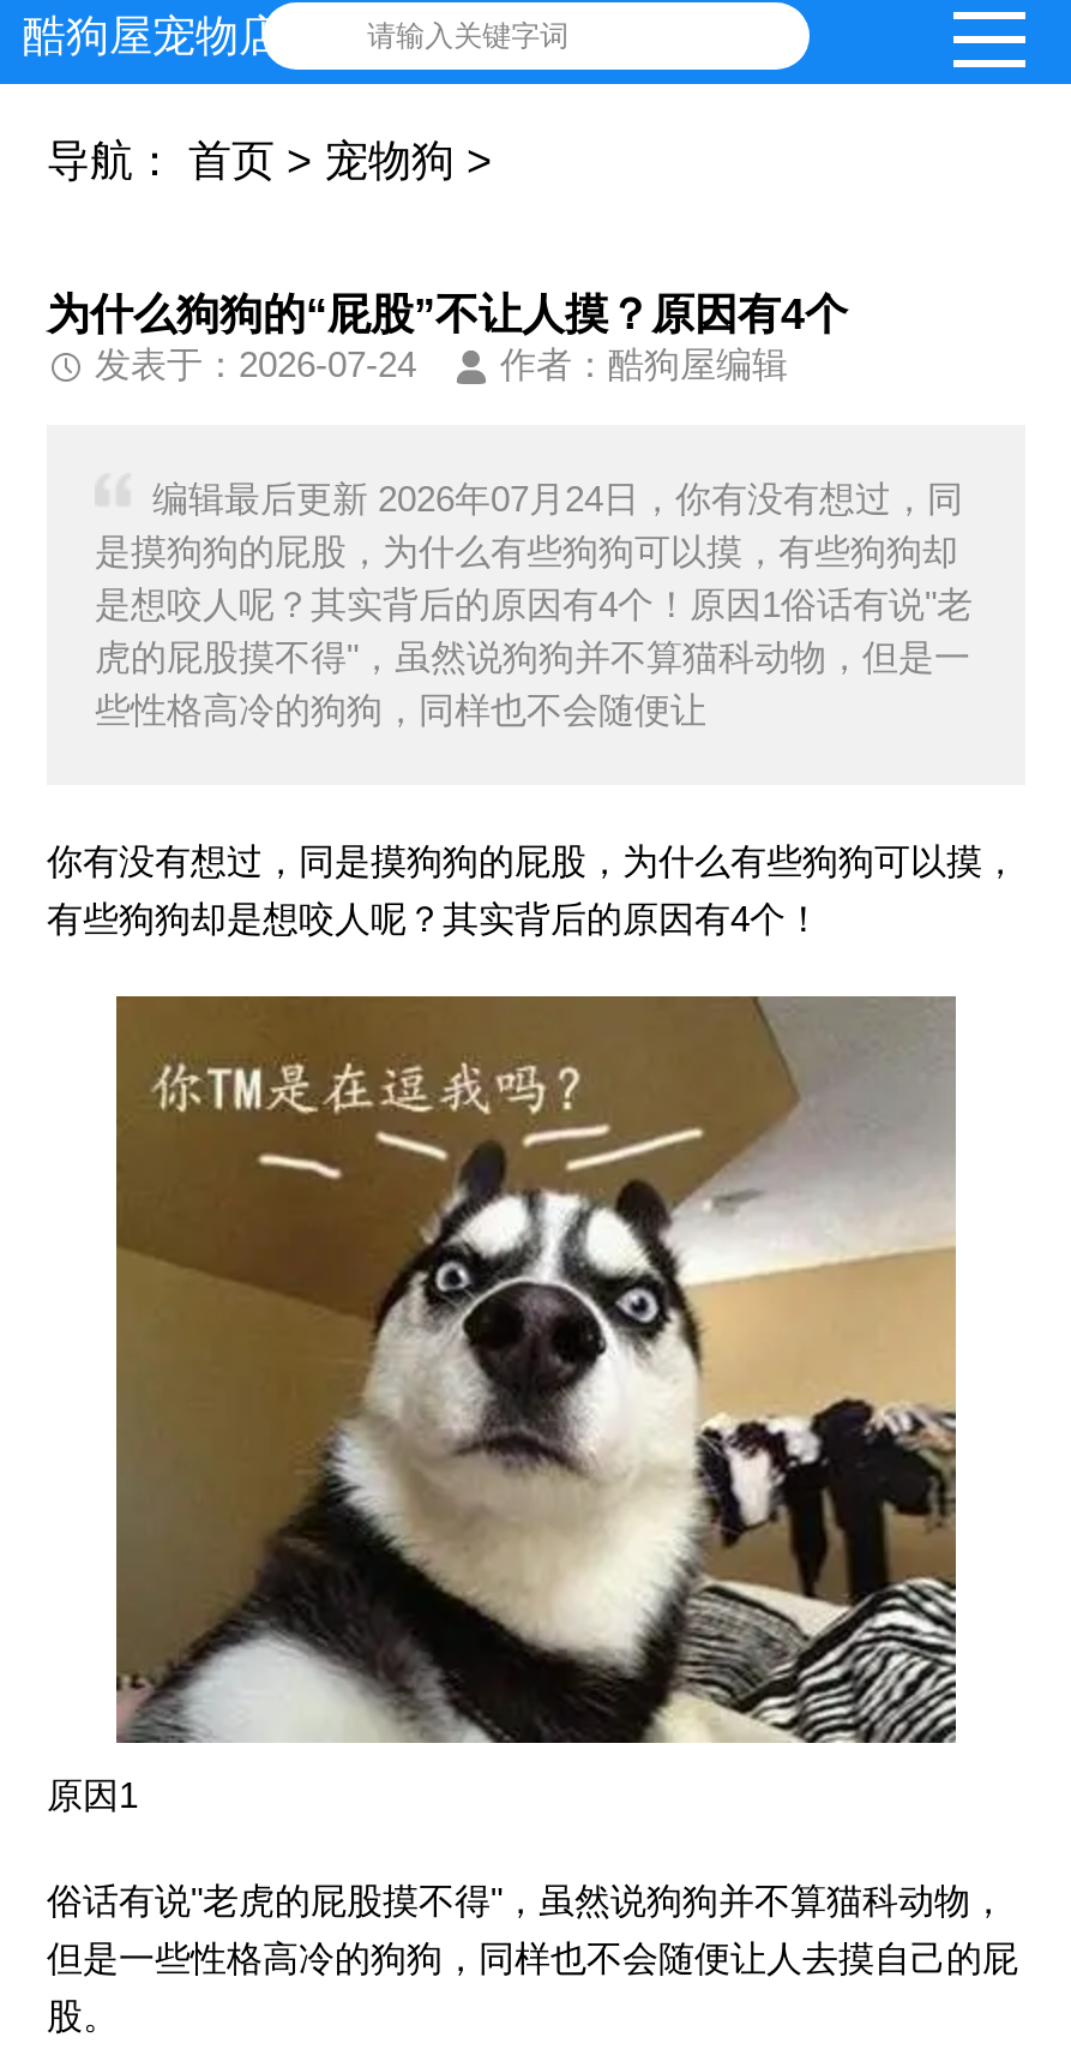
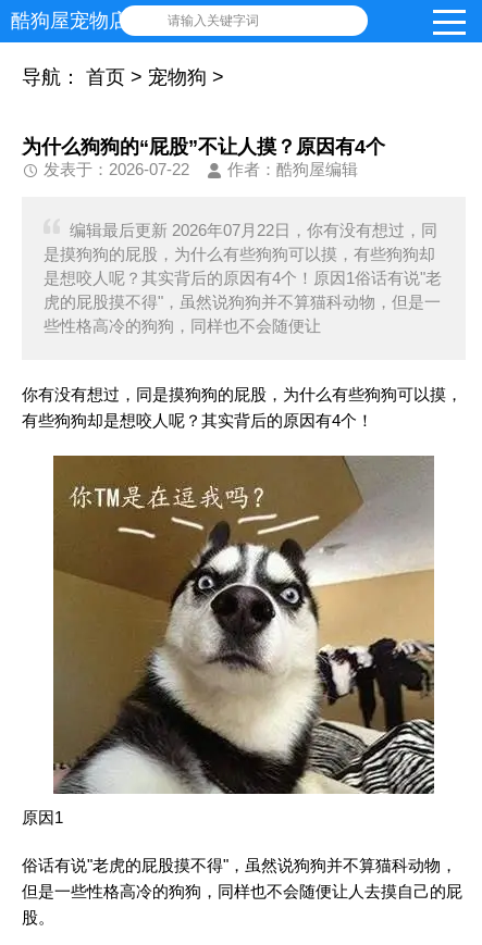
[95,343,416,384] 发表于：2026-07-24 -> [44,160,189,178] 发表于：2026-07-22
[152,478,963,519] 编辑最后更新 2026年07月24日，你有没有想过，同 -> [70,221,437,239] 编辑最后更新 2026年07月22日，你有没有想过，同

